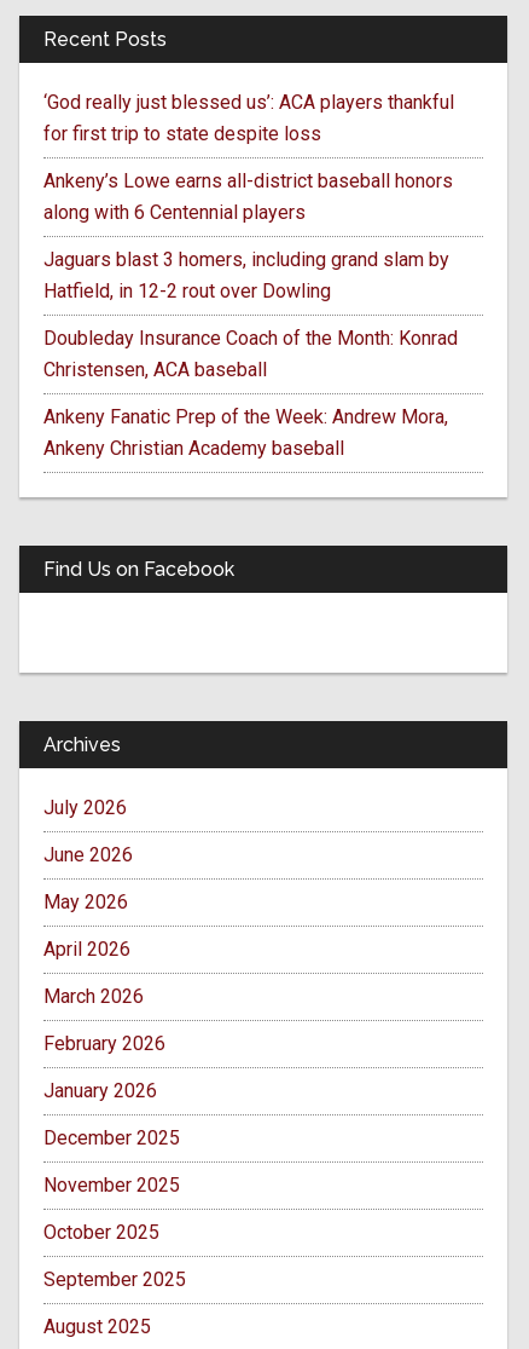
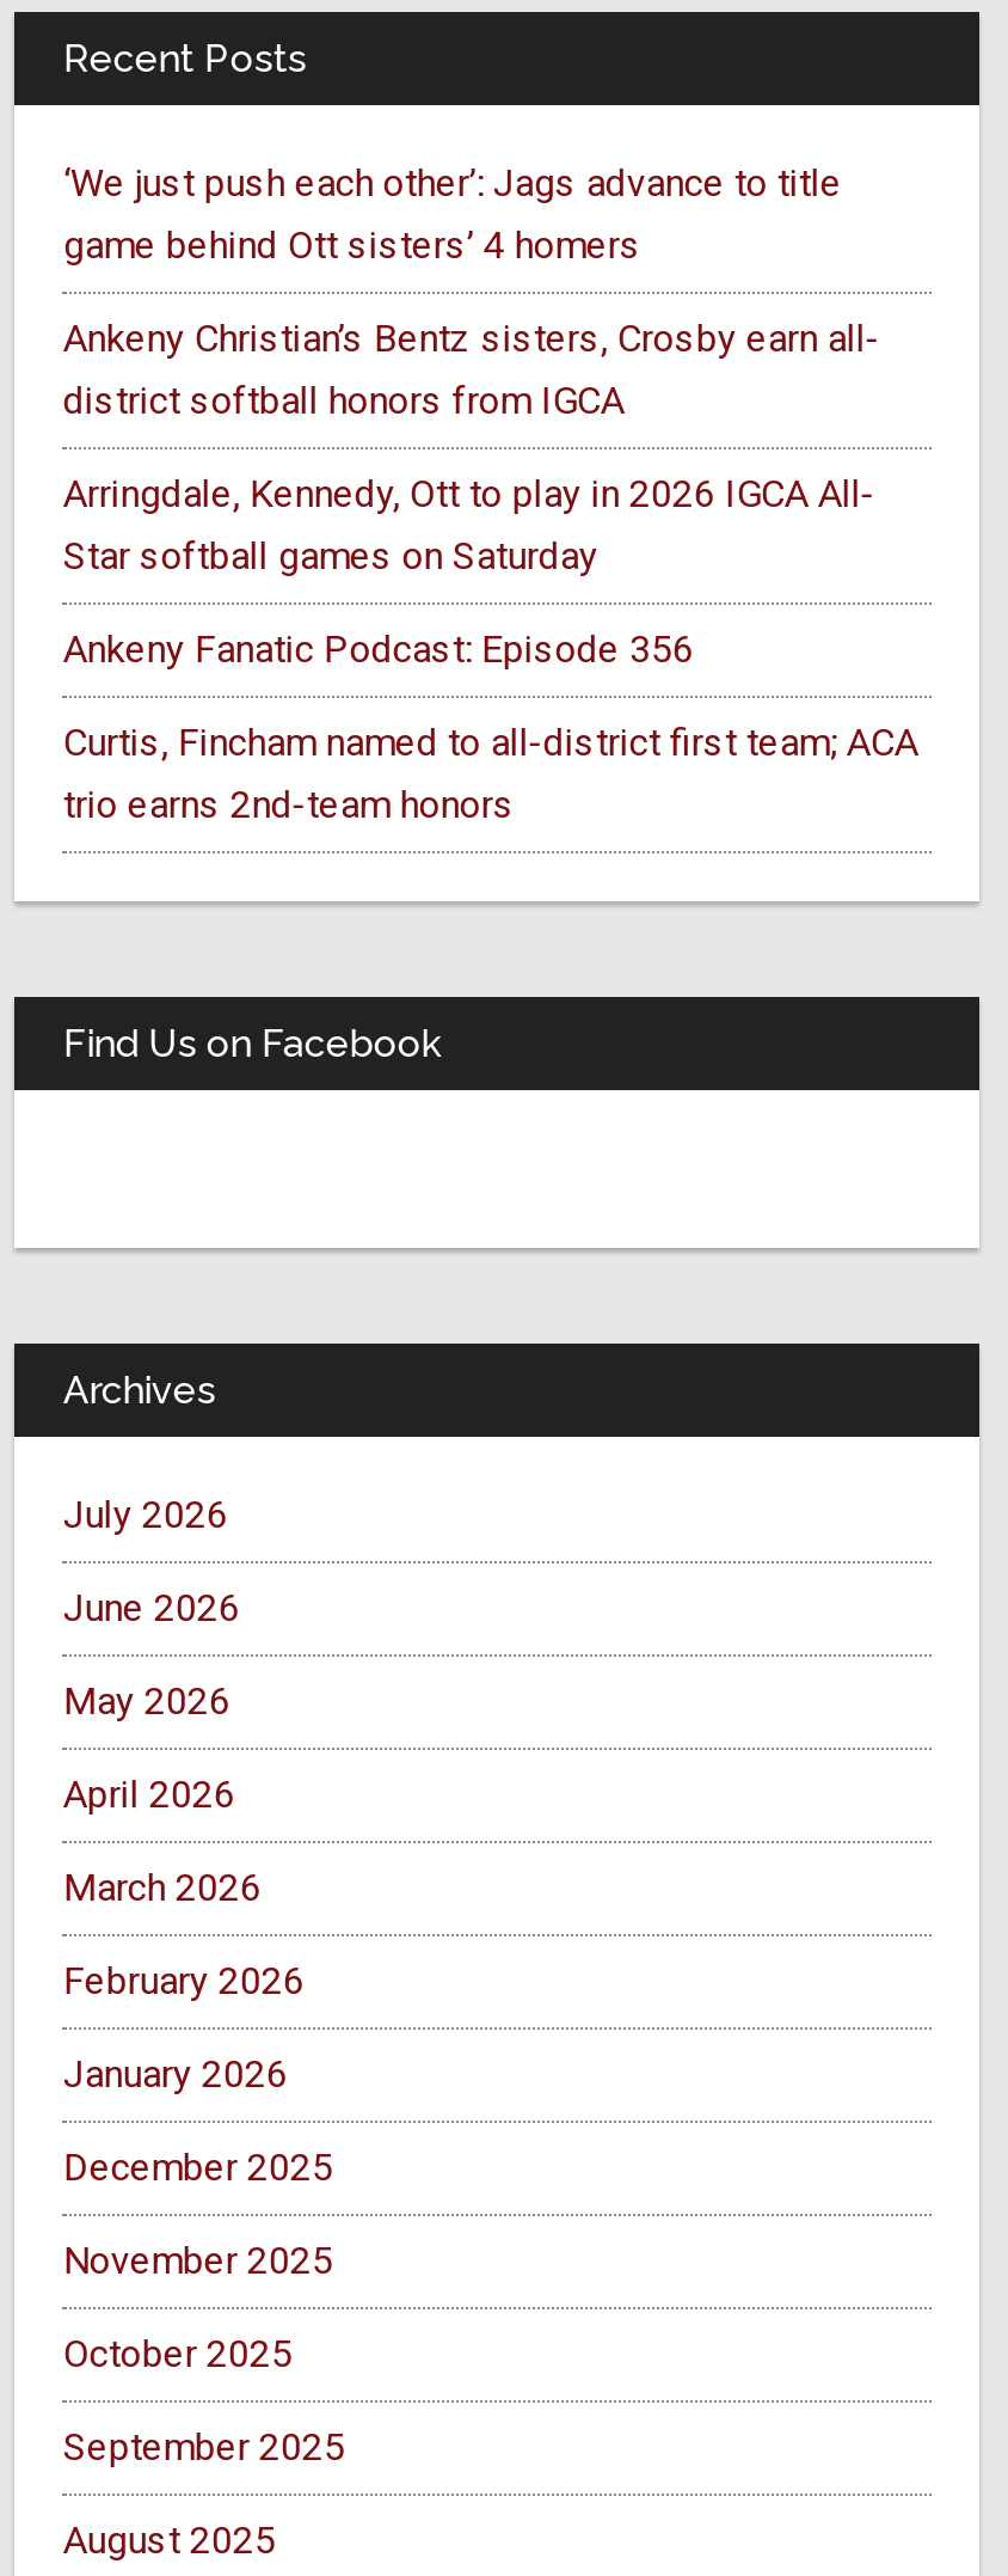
[44,90,455,145] ‘God really just blessed us’: ACA players thankful | for first trip to state despite loss -> [63,159,842,267] ‘We just push each other’: Jags advance to title | game behind Ott sisters’ 4 homers
[44,169,453,223] Ankeny’s Lowe earns all-district baseball honors | along with 6 Centennial players -> [63,315,880,422] Ankeny Christian’s Bentz sisters, Crosby earn all- | district softball honors from IGCA
[44,248,450,302] Jaguars blast 3 homers, including grand slam by | Hatfield, in 12-2 rout over Dowling -> [63,470,875,578] Arringdale, Kennedy, Ott to play in 2026 IGCA All- | Star softball games on Saturday
[44,326,458,381] Doubleday Insurance Coach of the Month: Konrad | Christensen, ACA baseball -> [63,626,694,671] Ankeny Fanatic Podcast: Episode 356
[44,405,449,459] Ankeny Fanatic Prep of the Week: Andrew Mora, | Ankeny Christian Academy baseball -> [63,719,918,826] Curtis, Fincham named to all-district first team; ACA | trio earns 2nd-team honors

